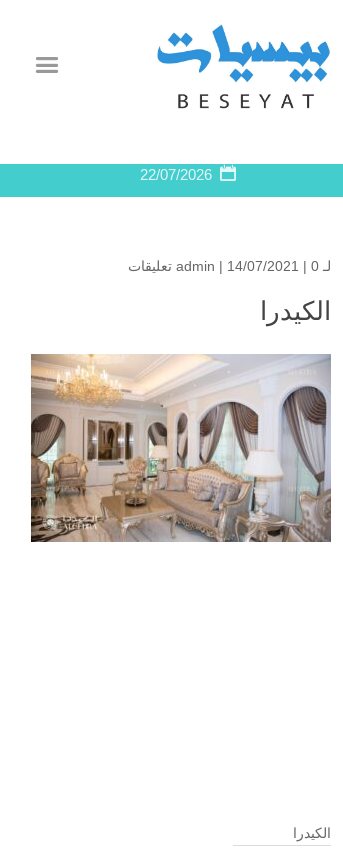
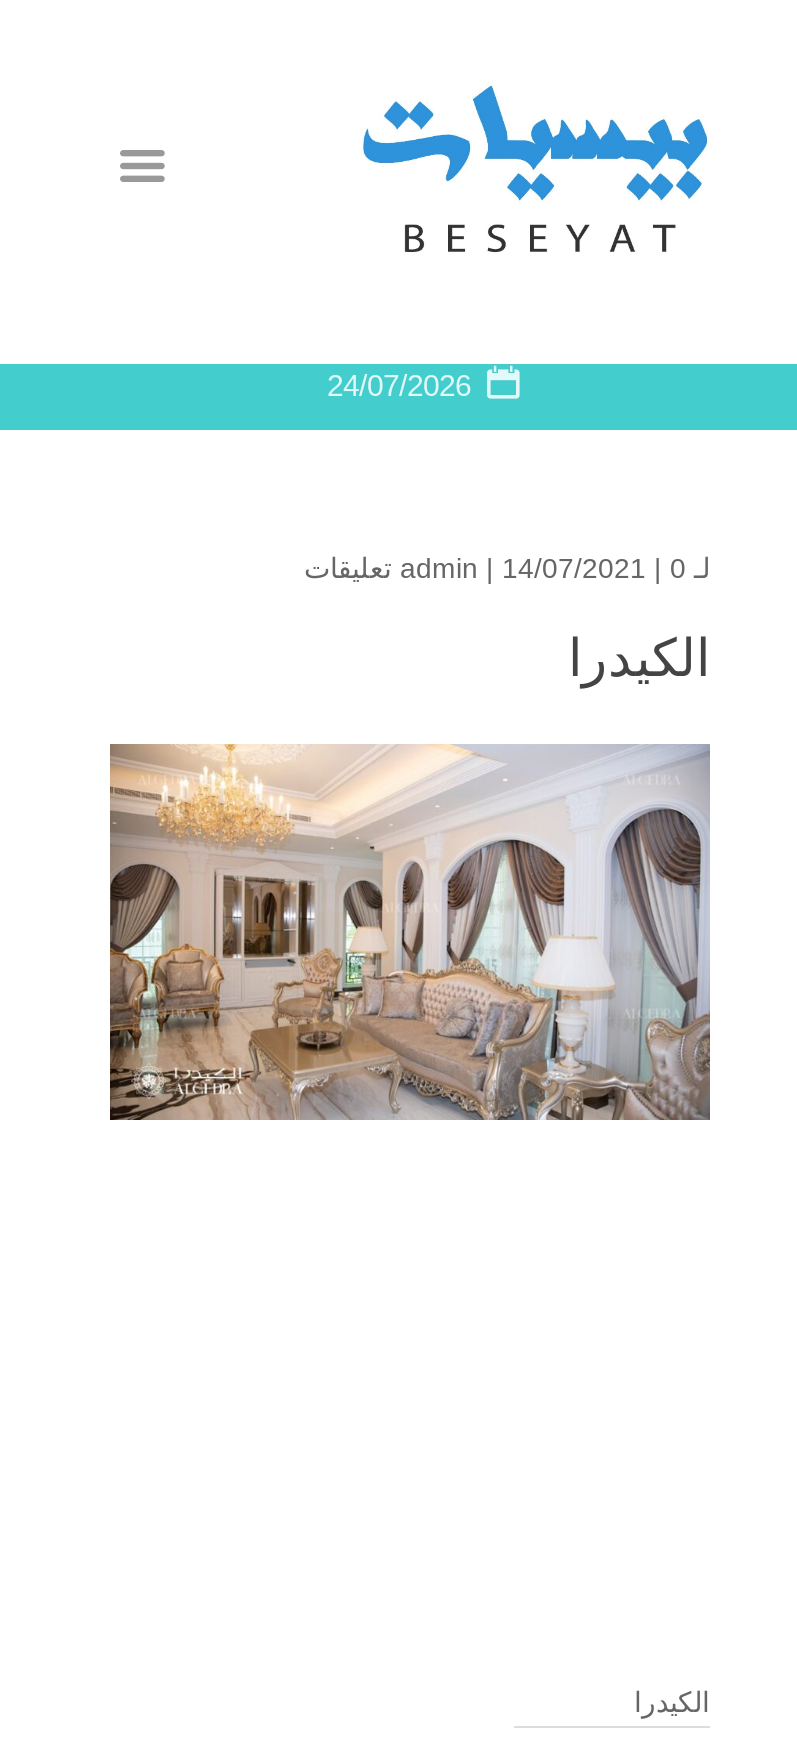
[139,166,211,183] 22/07/2026 -> [327,368,471,402] 24/07/2026

